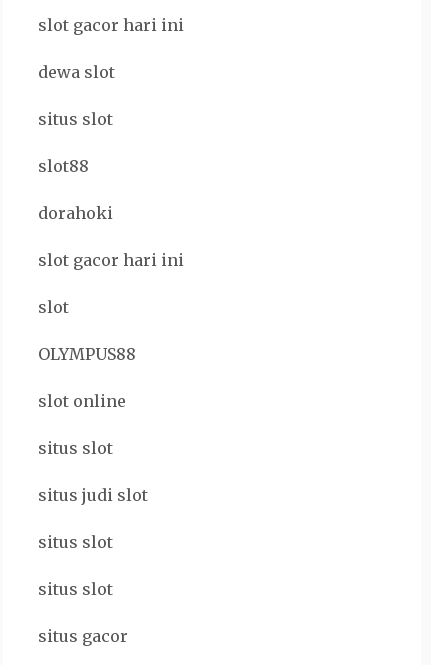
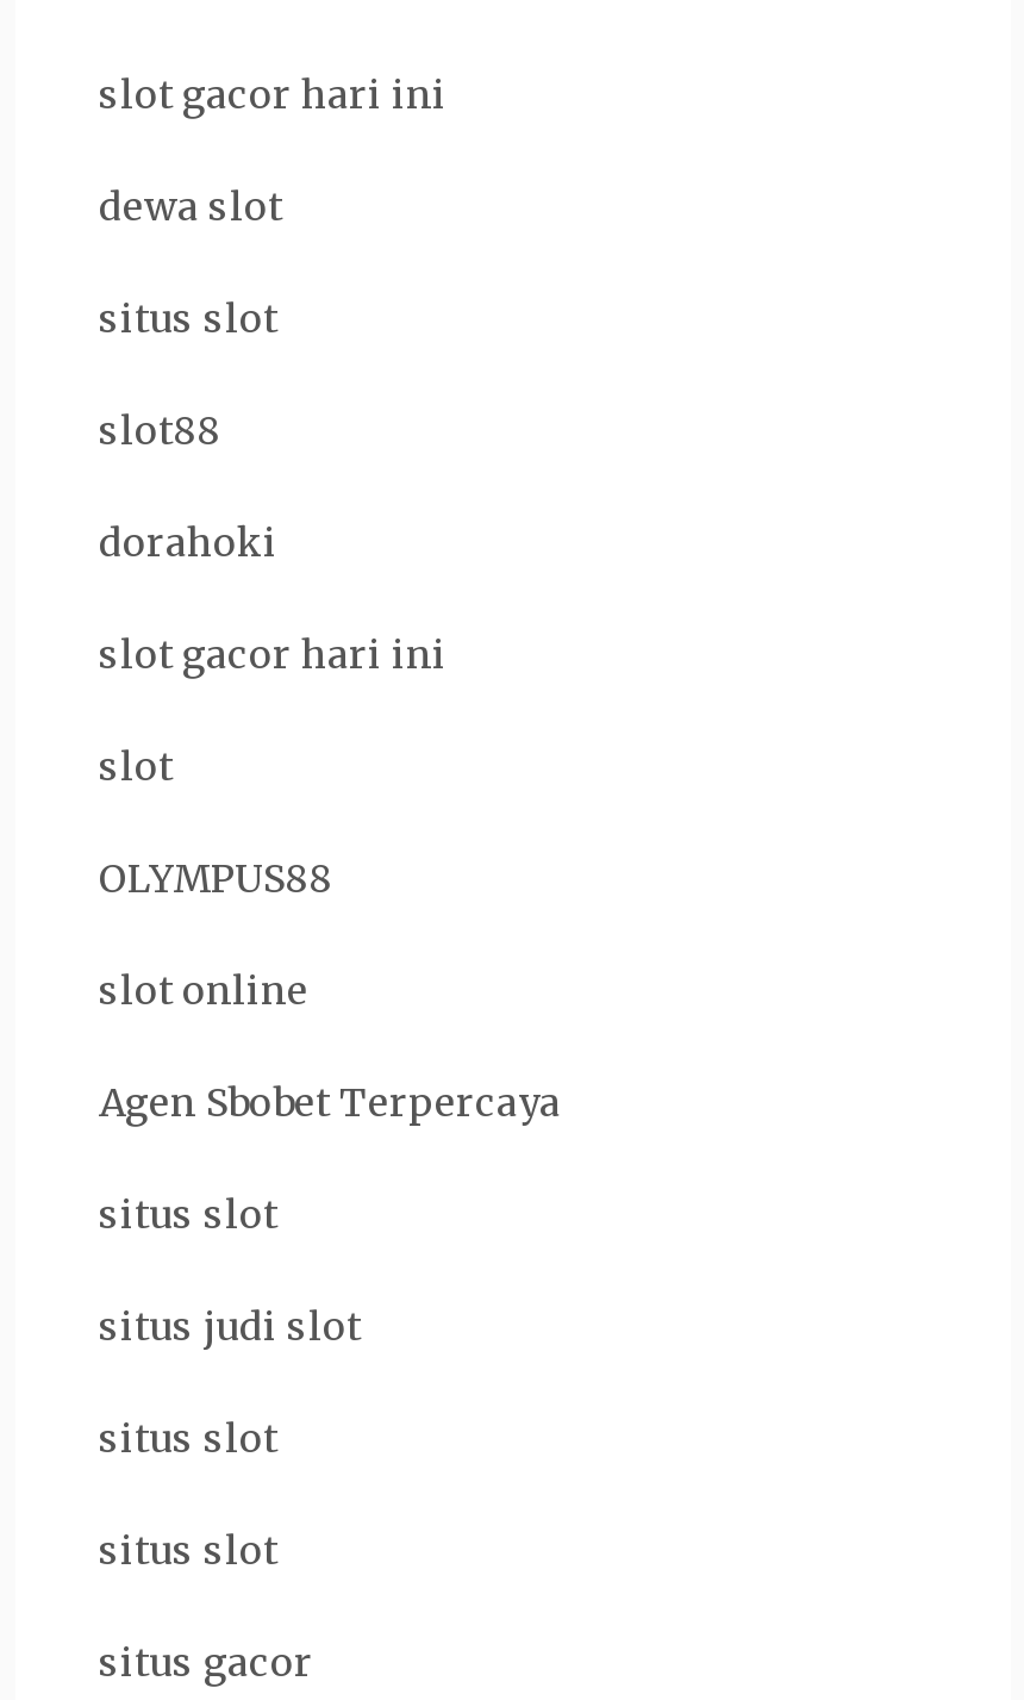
none -> [99,1078,561,1126] Agen Sbobet Terpercaya

